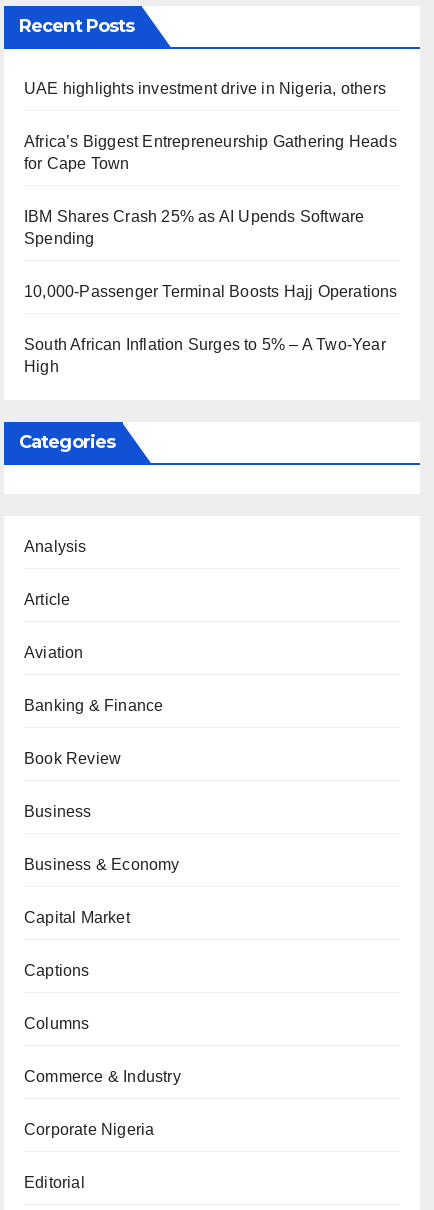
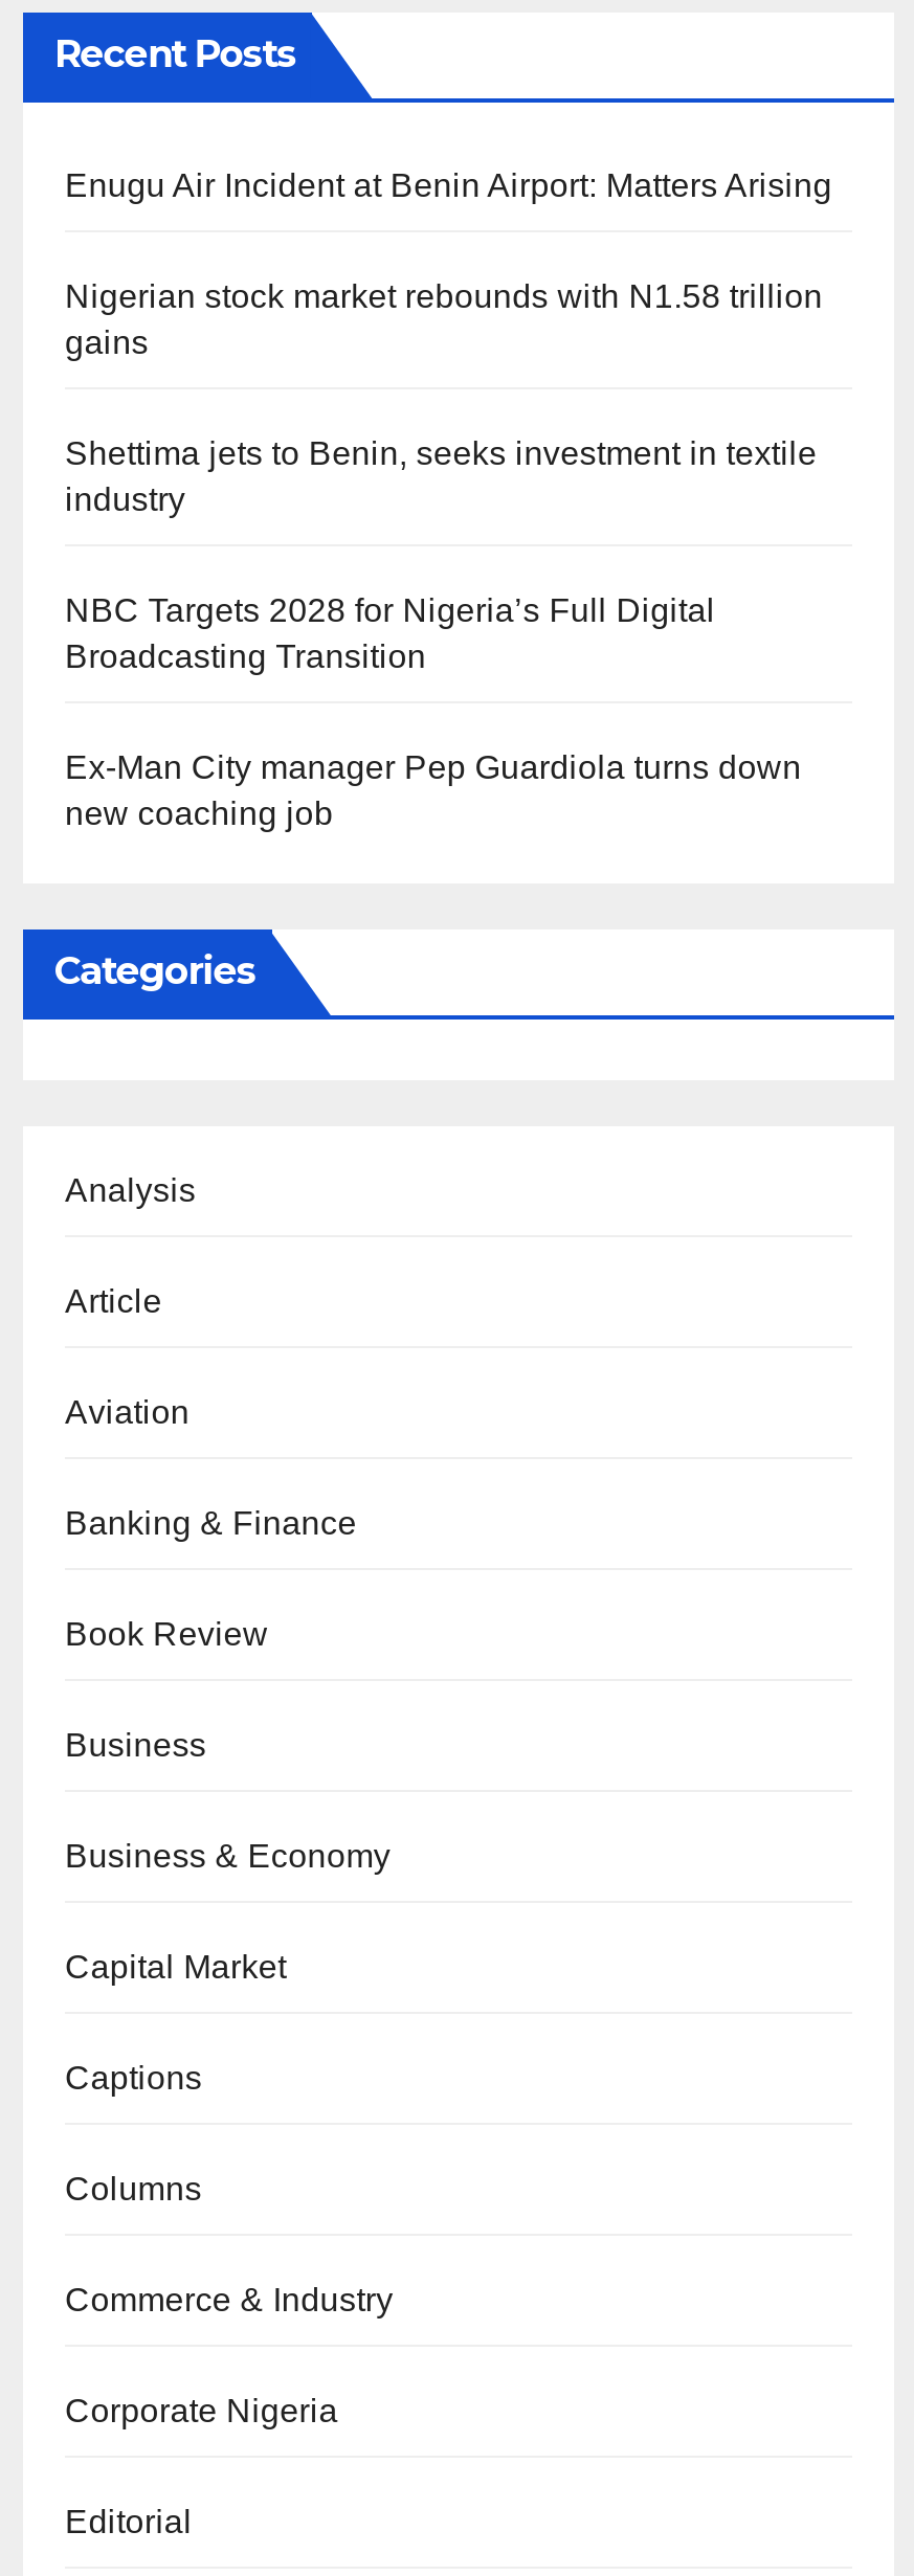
[24,80,386,97] UAE highlights investment drive in Nigeria, others -> [65,167,832,202] Enugu Air Incident at Benin Airport: Matters Arising
[24,133,397,172] Africa’s Biggest Entrepreneurship Gathering Heads | for Cape Town -> [65,278,823,359] Nigerian stock market rebounds with N1.58 trillion | gains
[24,208,364,247] IBM Shares Crash 25% as AI Upends Software | Spending -> [65,435,817,516] Shettima jets to Benin, seeks investment in textile | industry
[24,283,398,300] 10,000-Passenger Terminal Boosts Hajj Operations -> [65,592,715,673] NBC Targets 2028 for Nigeria’s Full Digital | Broadcasting Transition
[24,336,386,375] South African Inflation Surges to 5% – A Two-Year | High -> [65,749,802,830] Ex-Man City manager Pep Guardiola turns down | new coaching job

